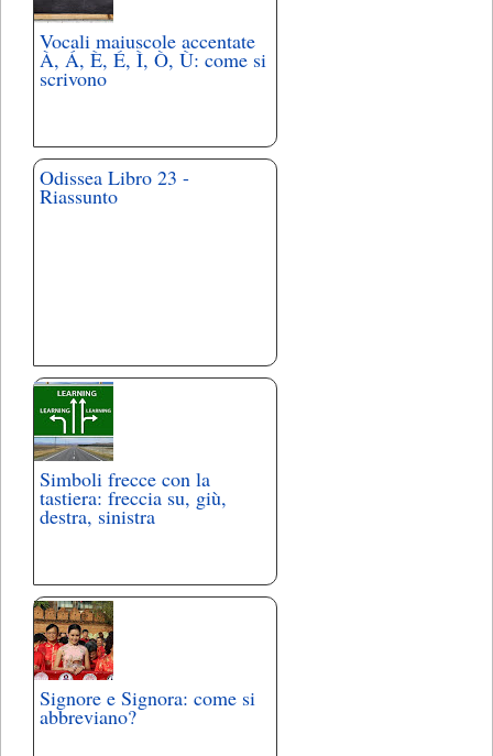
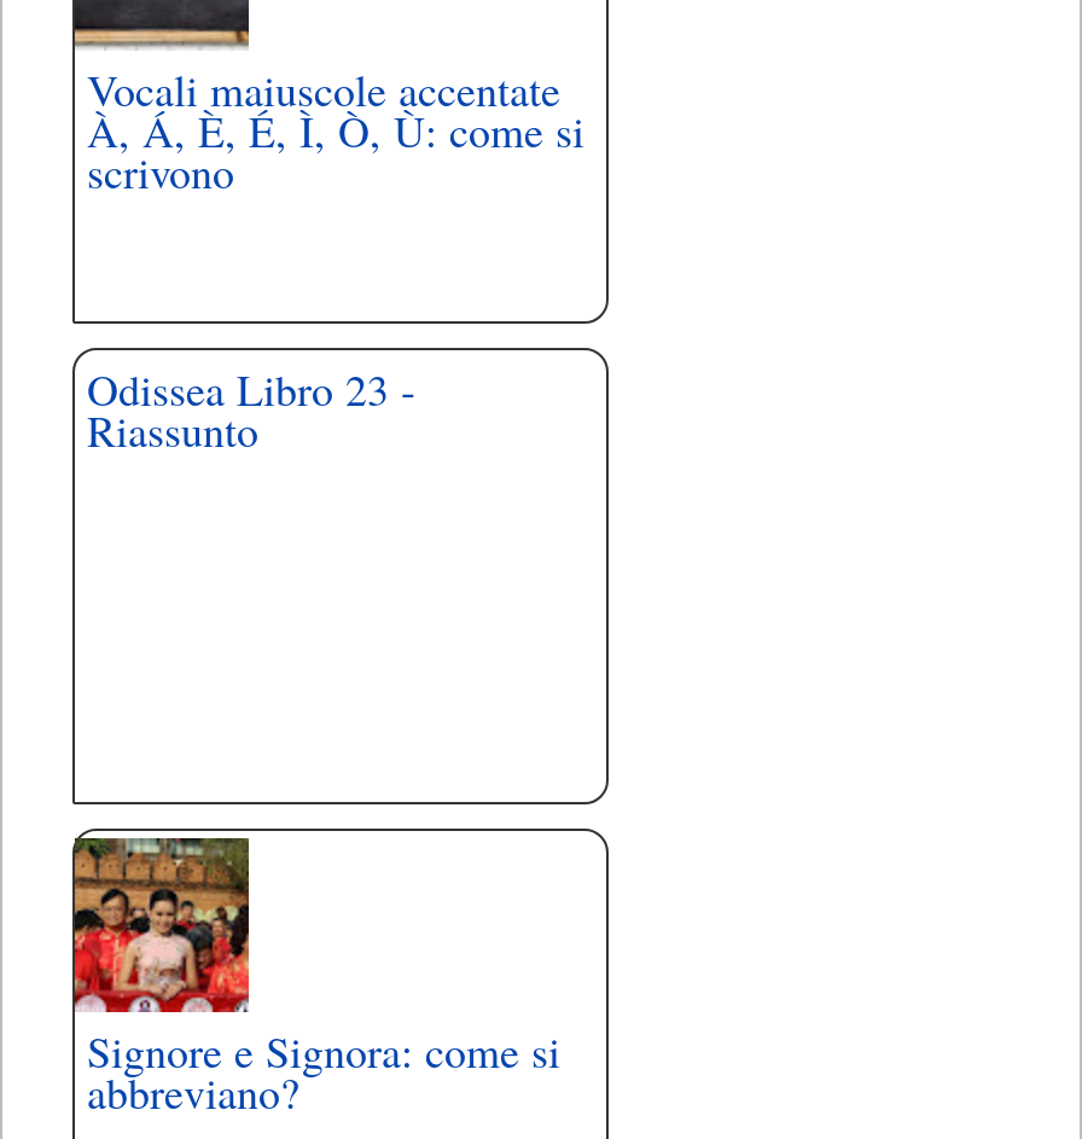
[33,381,227,530] [image] | Simboli frecce con la | tastiera: freccia su, giù, | destra, sinistra -> none

